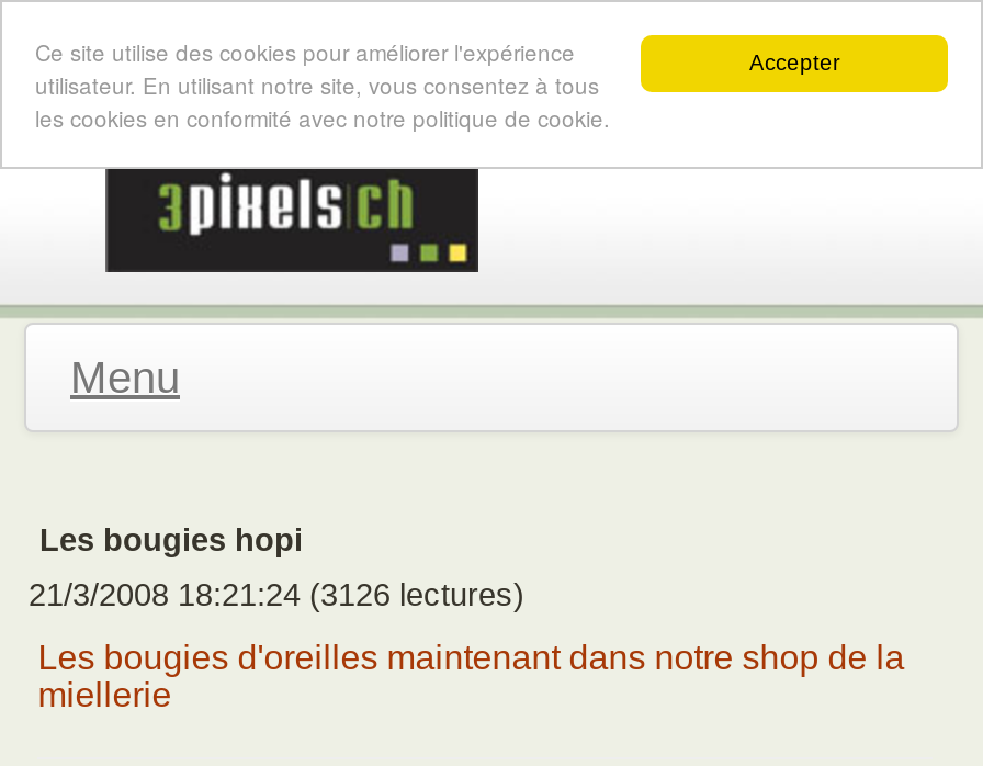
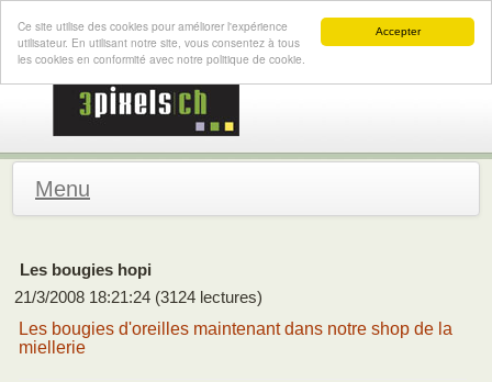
[29,577,524,612] 21/3/2008 18:21:24 (3126 lectures) -> [14,289,262,306] 21/3/2008 18:21:24 (3124 lectures)

